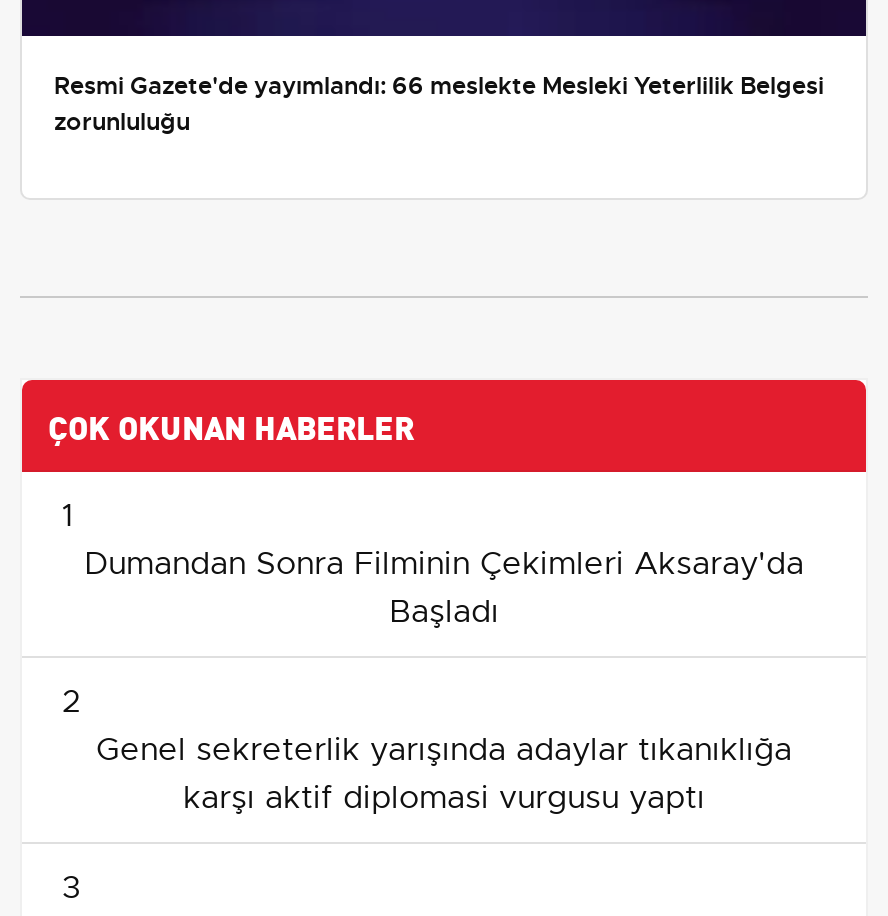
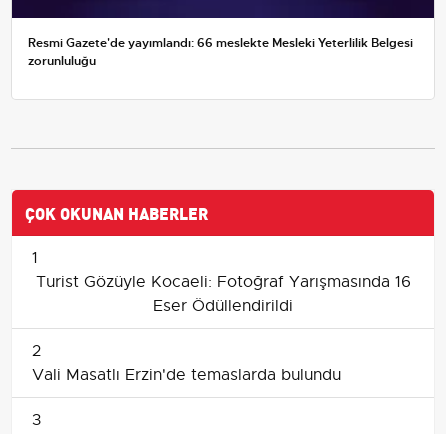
[84,545,804,633] Dumandan Sonra Filminin Çekimleri Aksaray'da | Başladı -> [35,272,410,316] Turist Gözüyle Kocaeli: Fotoğraf Yarışmasında 16 | Eser Ödüllendirildi
[96,731,792,819] Genel sekreterlik yarışında adaylar tıkanıklığa | karşı aktif diplomasi vurgusu yaptı -> [32,365,341,385] Vali Masatlı Erzin'de temaslarda bulundu

